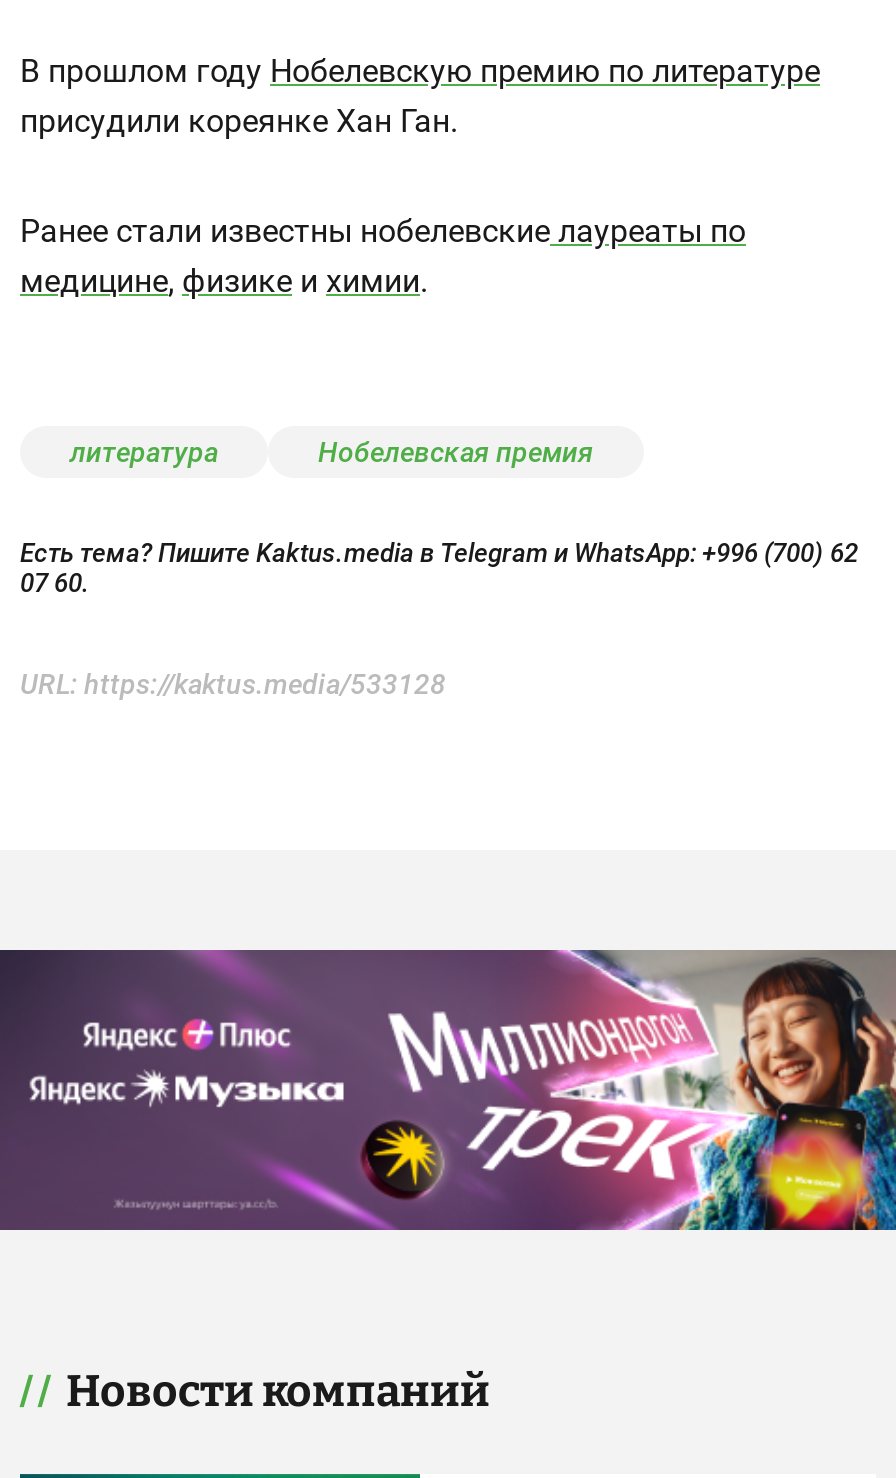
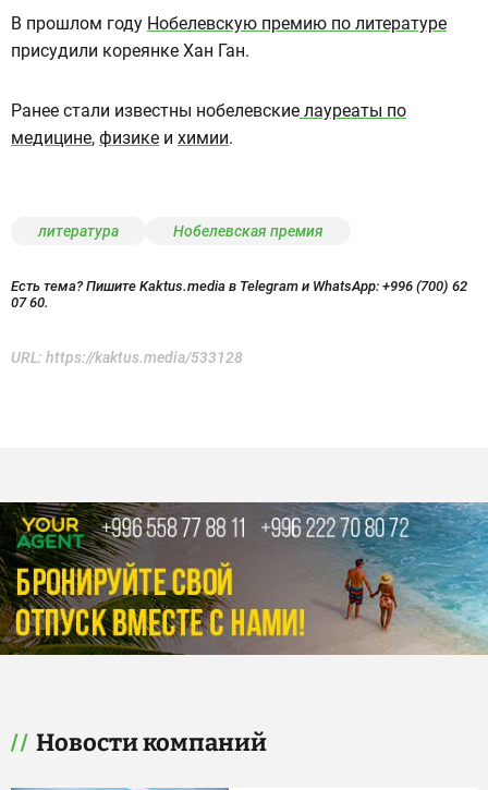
[6,948,890,1232] [image] -> [3,501,485,656] [image]

